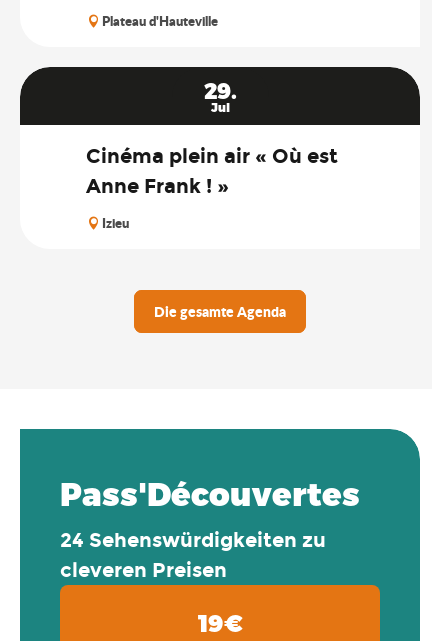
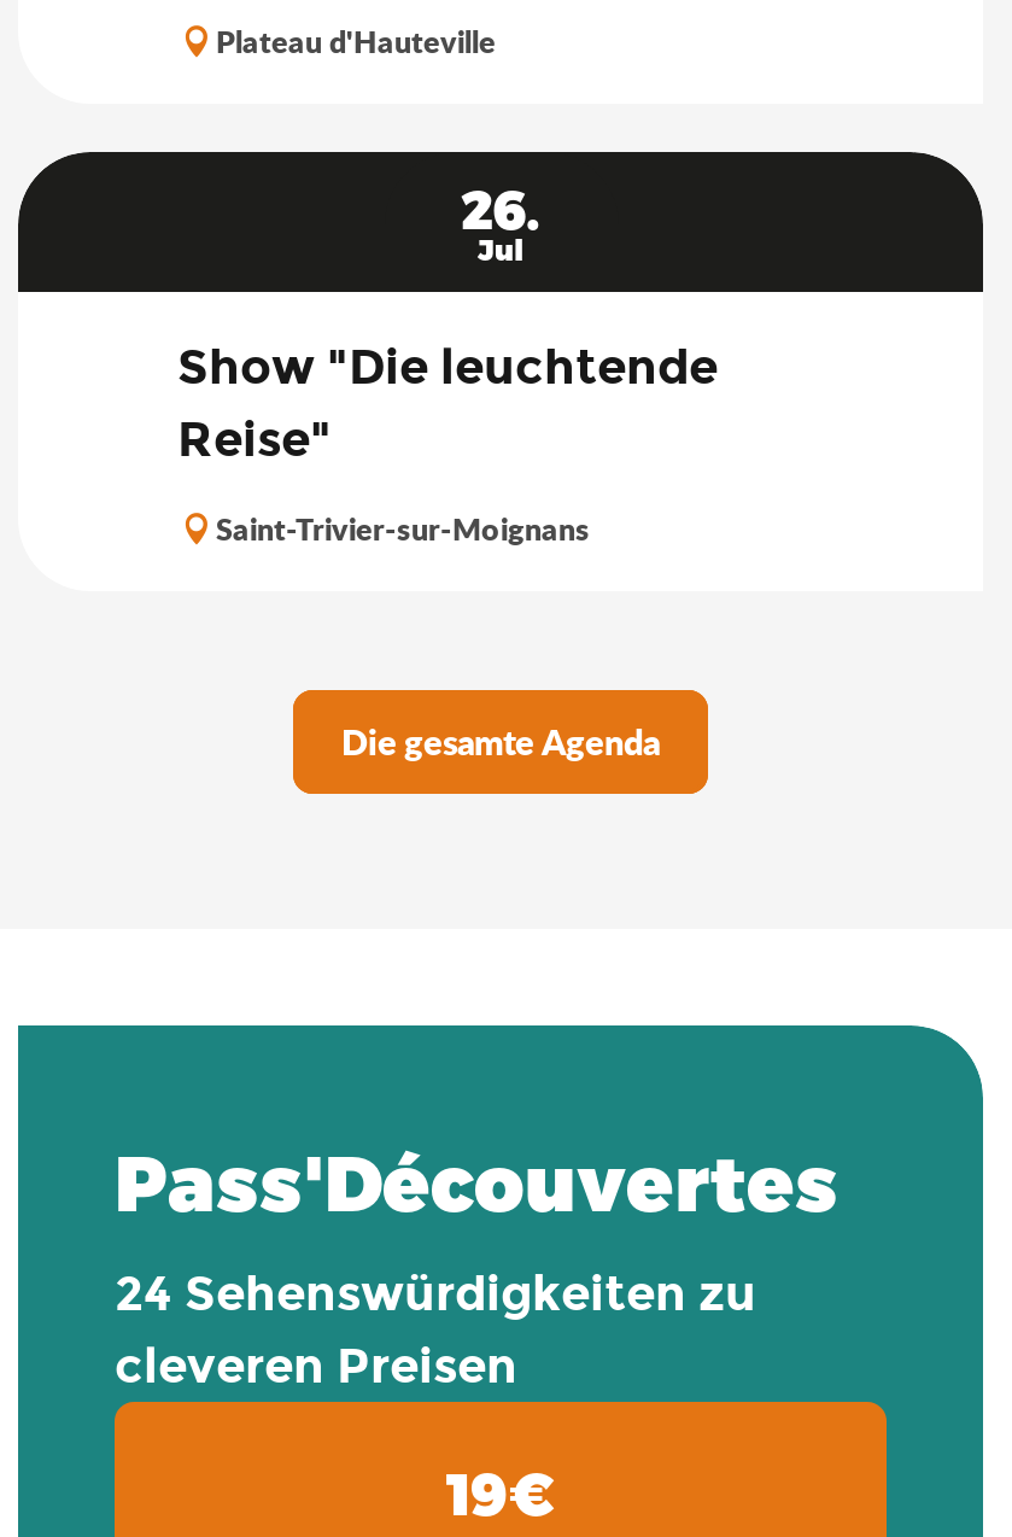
[203,77,236,103] 29. -> [461,177,540,240] 26.
[86,144,338,198] Cinéma plein air « Où est | Anne Frank ! » -> [177,339,718,469] Show "Die leuchtende | Reise"
[102,214,129,232] Izieu -> [216,507,590,551] Saint-Trivier-sur-Moignans

